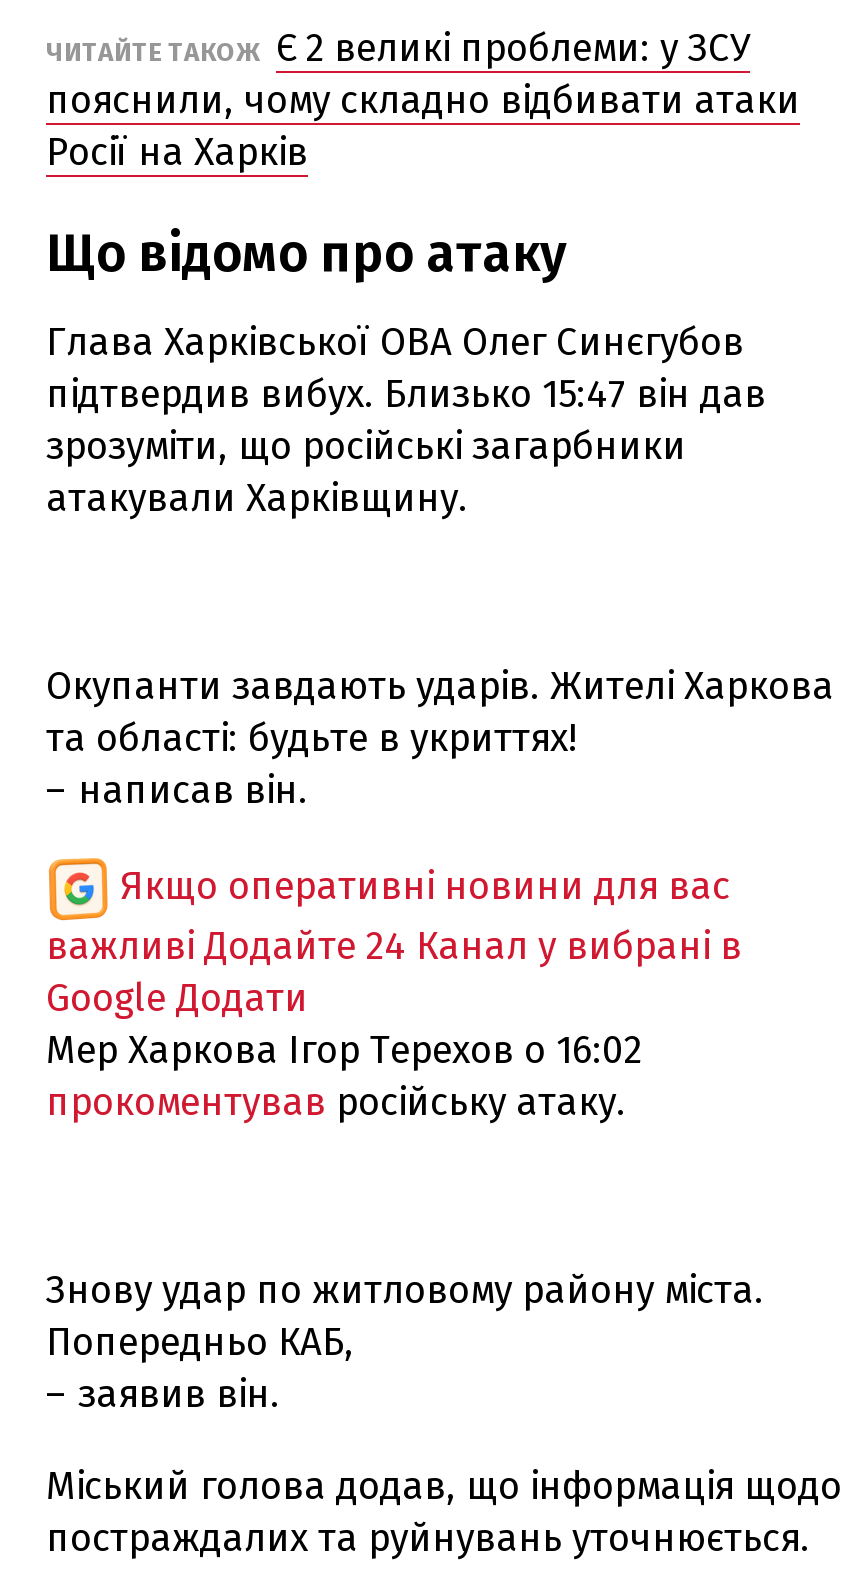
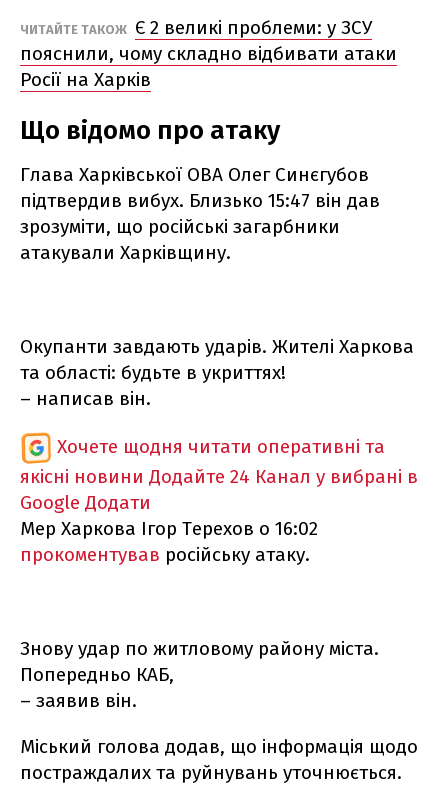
[46,862,742,968] Якщо оперативні новини для вас | важливі Додайте 24 Канал у вибрані в -> [20,435,418,488] Хочете щодня читати оперативні та | якісні новини Додайте 24 Канал у вибрані в

